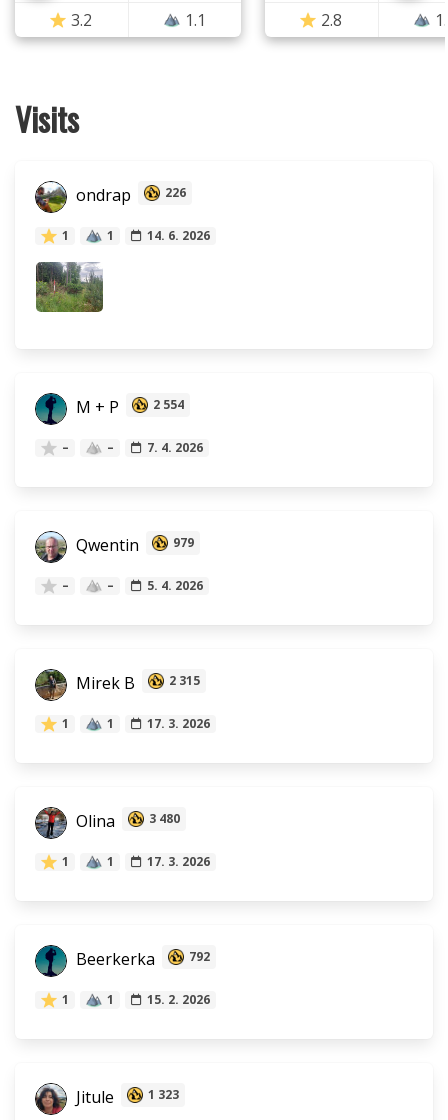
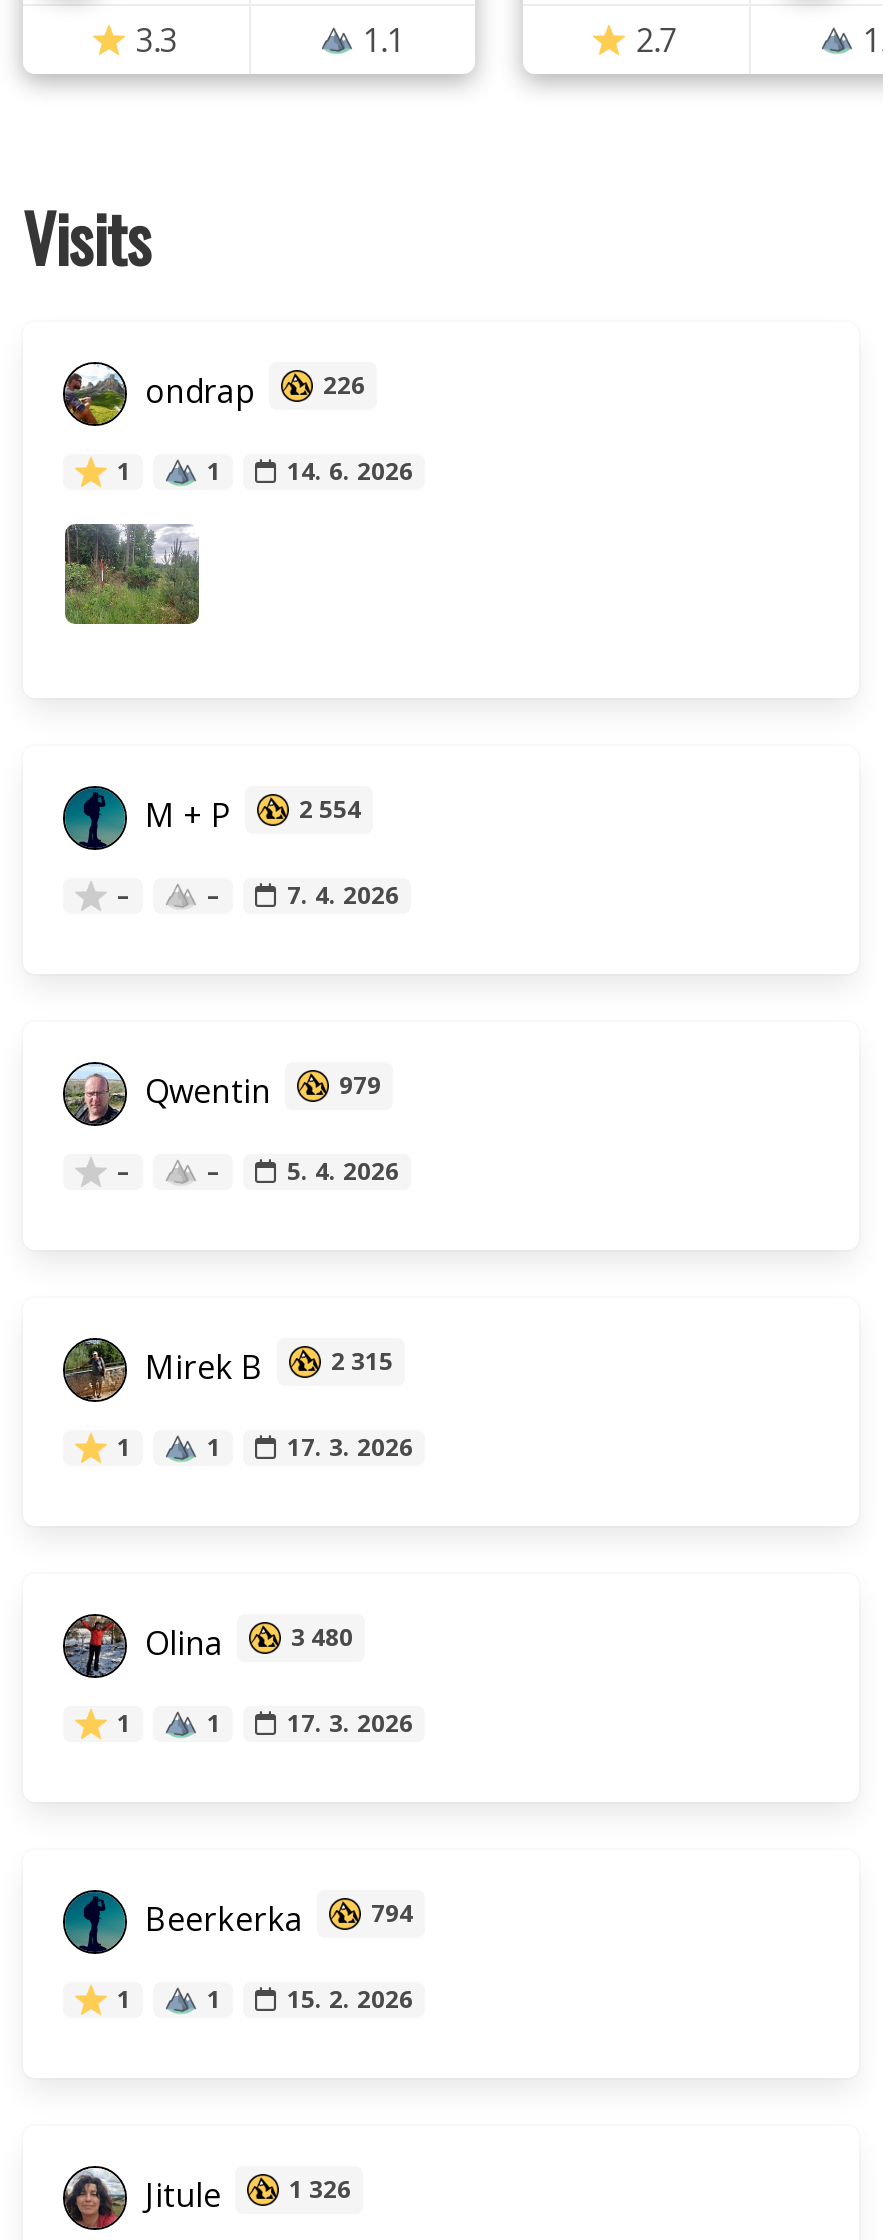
[71,9,92,31] 3.2 -> [135,17,177,61] 3.3
[321,9,342,31] 2.8 -> [635,17,677,61] 2.7
[72,948,210,970] Beerkerka 792 -> [137,1896,413,1940] Beerkerka 794
[72,1086,179,1108] Jitule 1 323 -> [137,2172,351,2216] Jitule 1 326

